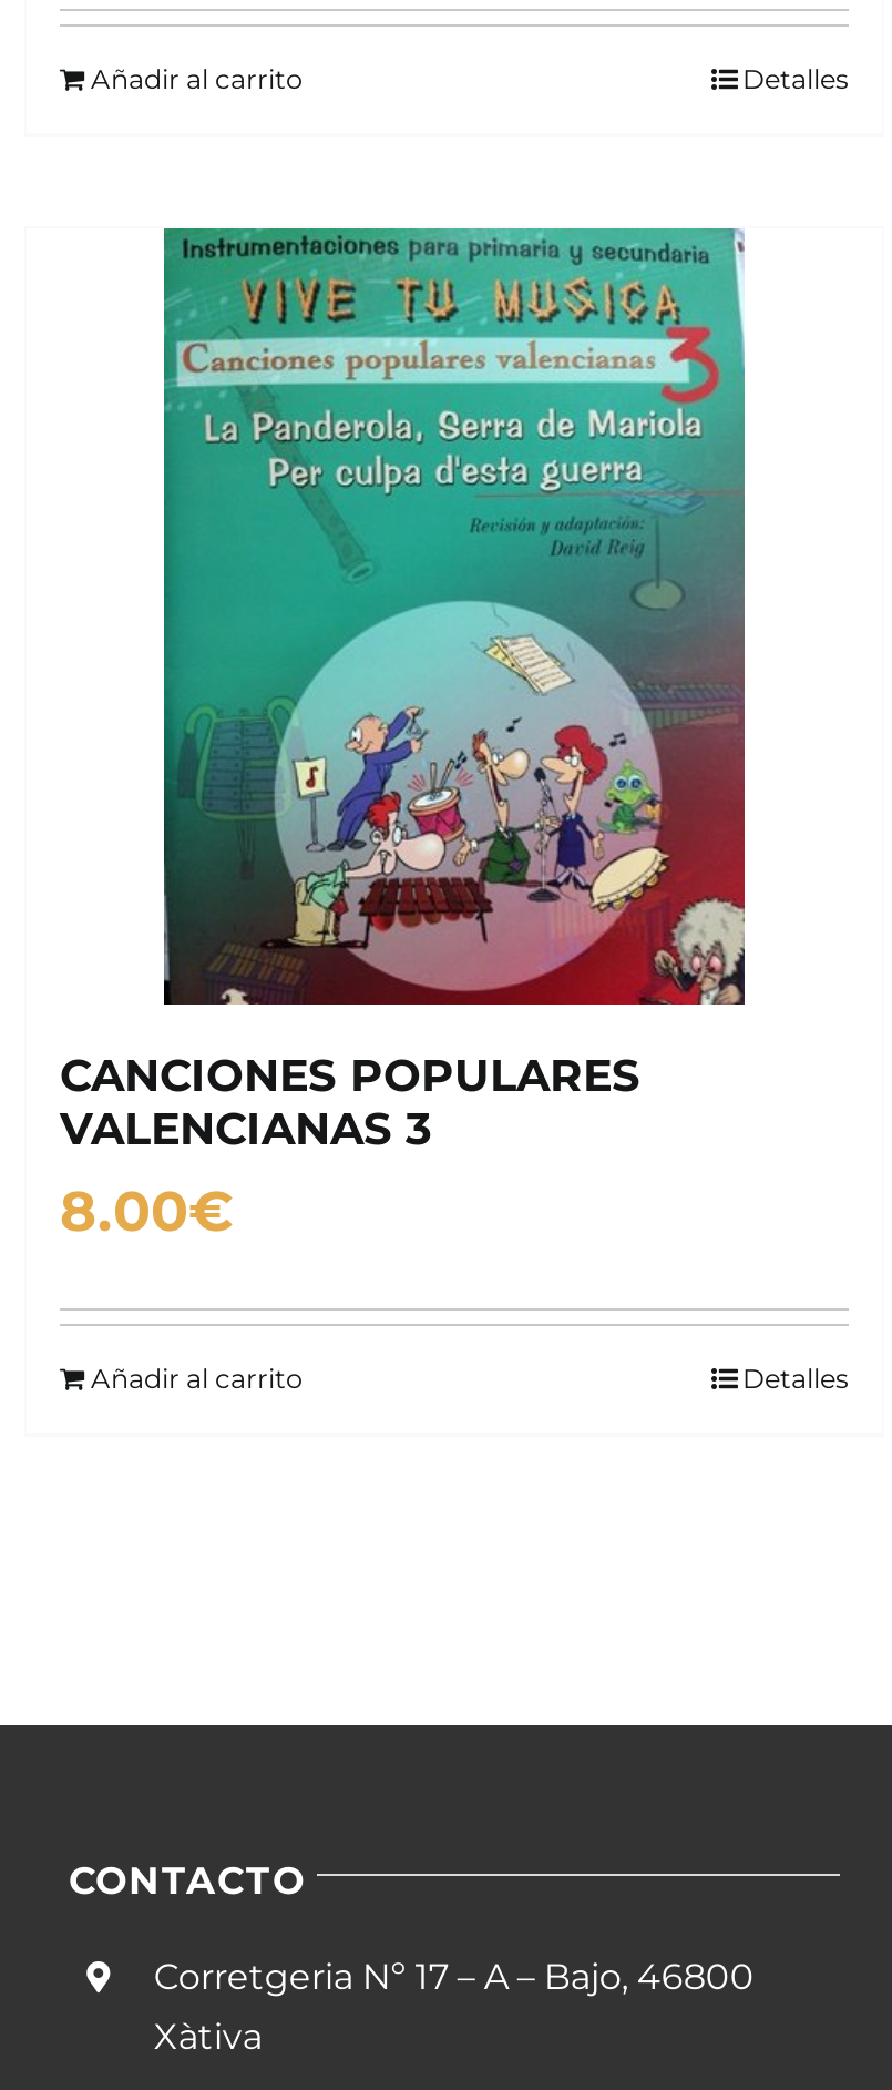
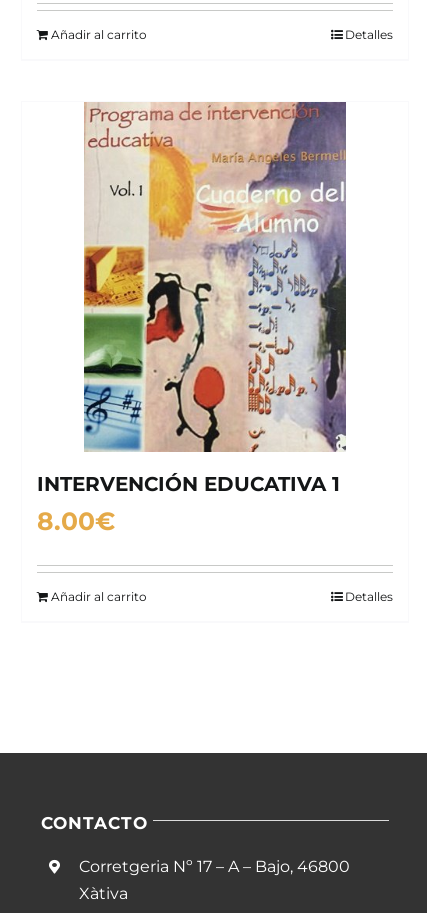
[60,226,747,1156] [image] | CANCIONES POPULARES | VALENCIANAS 3 -> [37,101,347,496] [image] | INTERVENCIÓN EDUCATIVA 1

